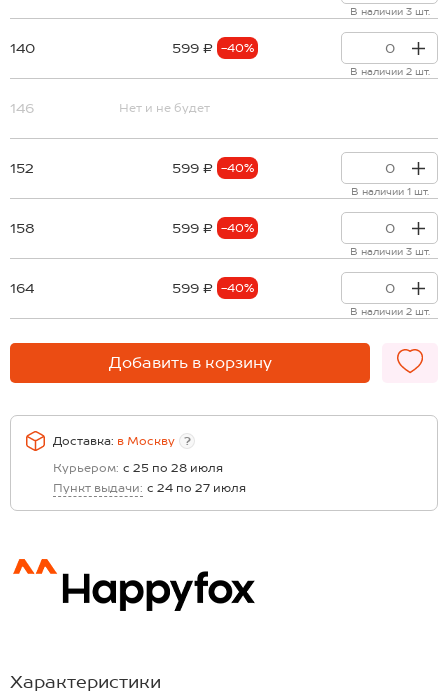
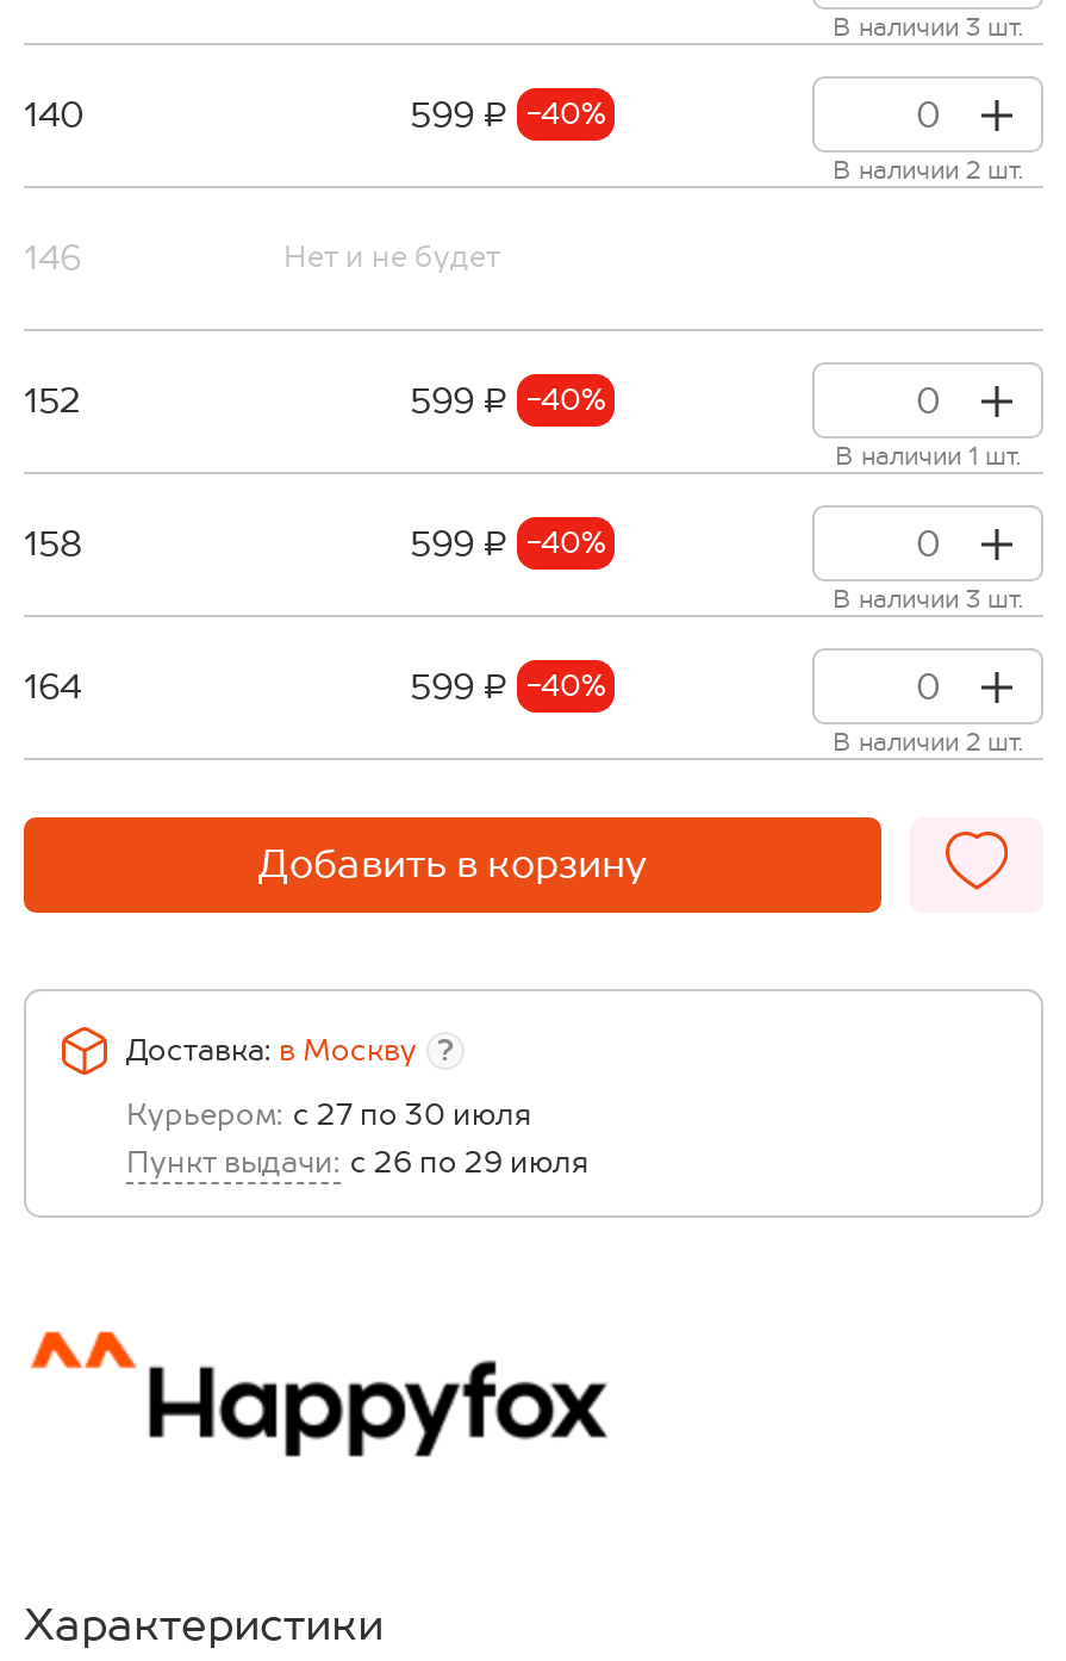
[53,461,223,475] Курьером: с 25 по 28 июля -> [126,1098,531,1131] Курьером: с 27 по 30 июля
[53,481,246,495] Пункт выдачи: с 24 по 27 июля -> [126,1145,588,1179] Пункт выдачи: с 26 по 29 июля

